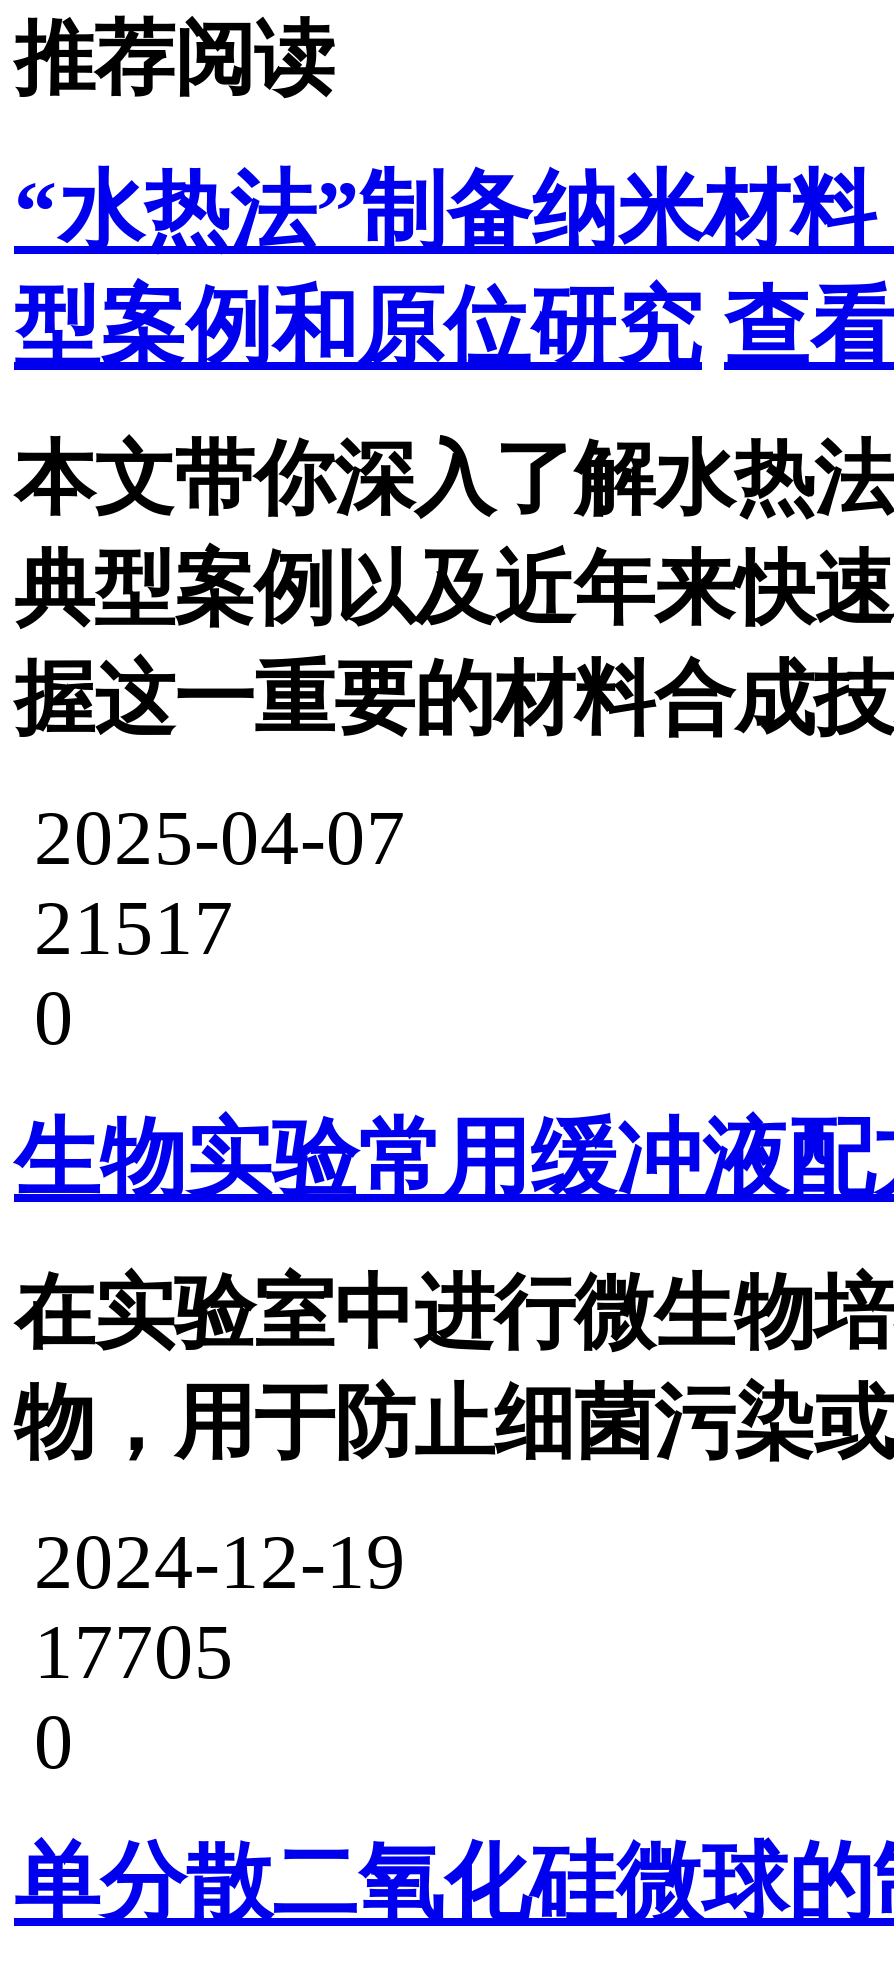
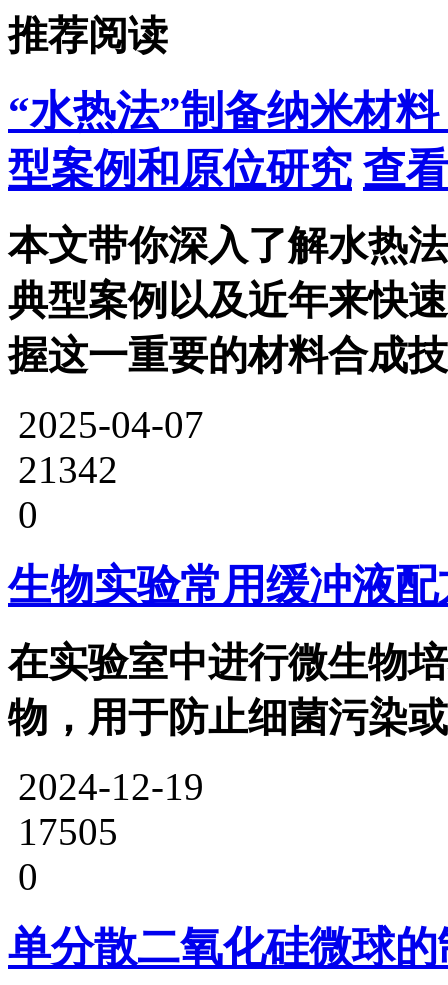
[14,884,234,970] 21517 -> [8,448,118,491] 21342
[14,1607,234,1693] 17705 -> [8,810,118,853] 17505

